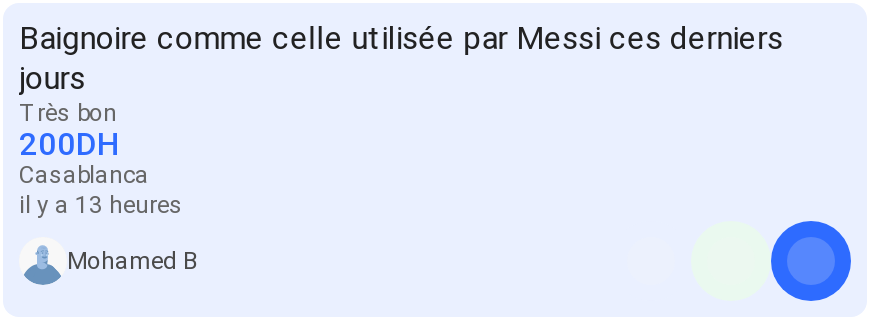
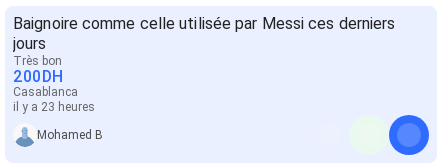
[19,192,183,220] il y a 13 heures -> [13,100,95,114] il y a 23 heures

